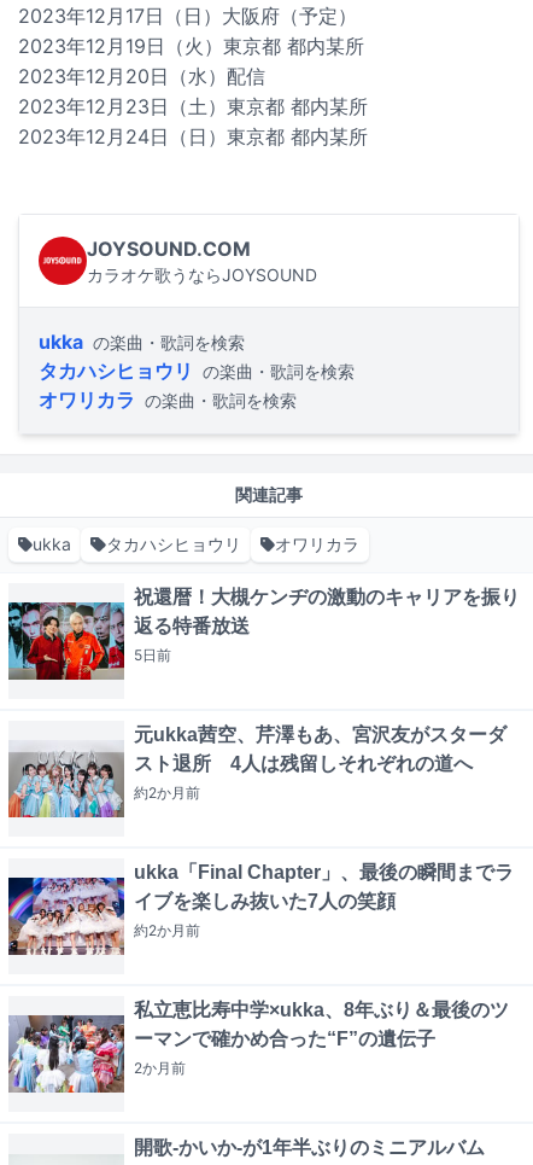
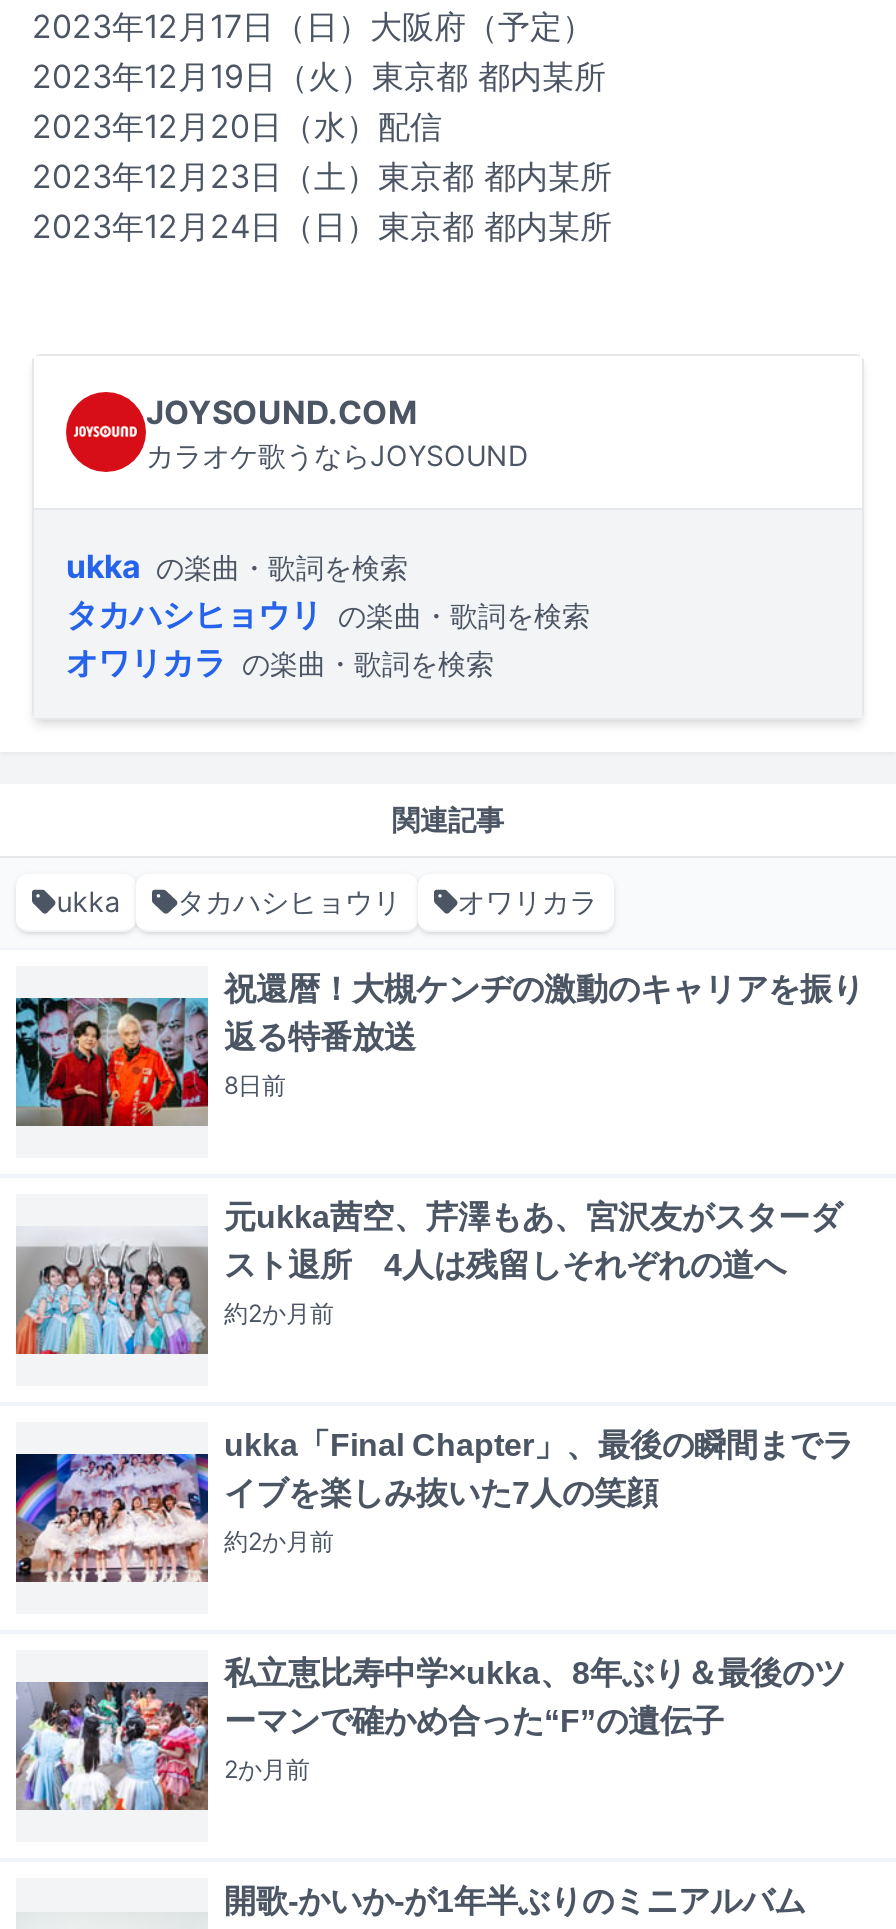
[134,646,171,665] 5日前 -> [224,1071,286,1101] 8日前

